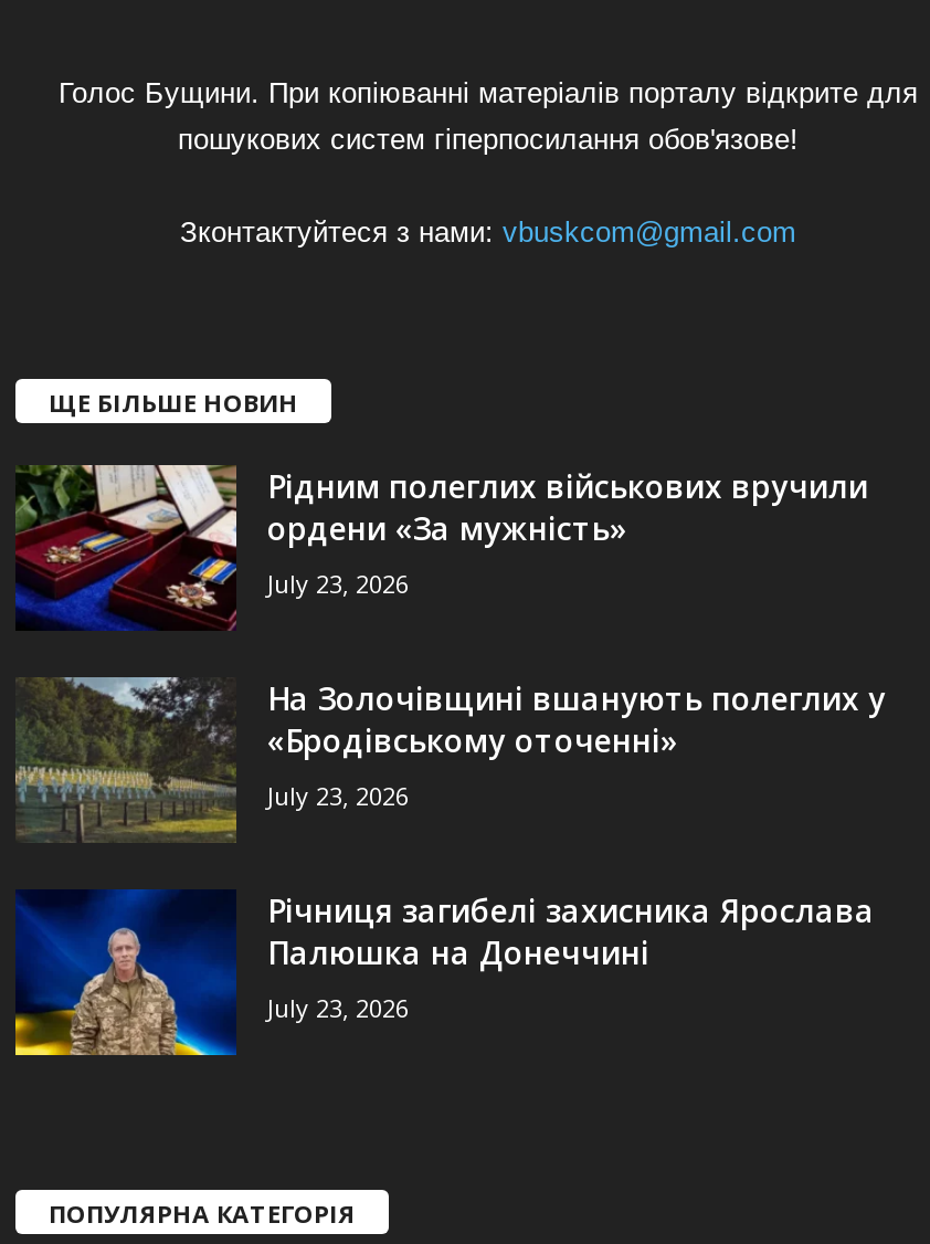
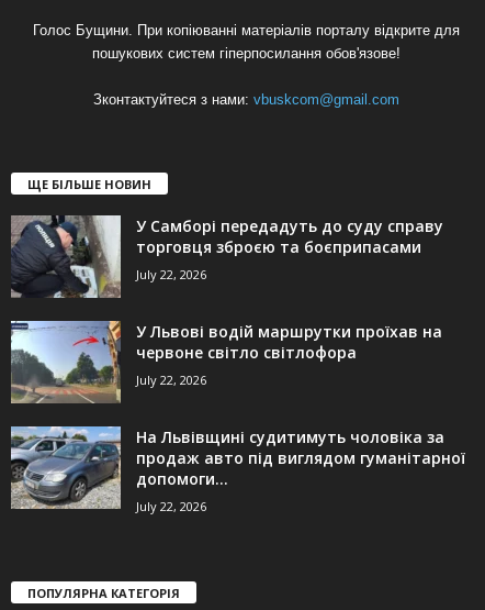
[15,464,868,632] [image] | Рідним полеглих військових вручили | ордени «За мужність» | July 23, 2026 -> [10,214,443,299] [image] | У Самборі передадуть до суду справу | торговця зброєю та боєприпасами | July 22, 2026
[15,676,886,840] [image] | На Золочівщині вшанують полеглих у | «Бродівському оточенні» | July 23, 2026 -> [10,320,442,403] [image] | У Львові водій маршрутки проїхав на | червоне світло світлофора | July 22, 2026
[13,888,875,1056] [image] | Річниця загибелі захисника Ярослава | Палюшка на Донеччині | July 23, 2026 -> [10,425,465,515] [image] | На Львівщині судитимуть чоловіка за | продаж авто під виглядом гуманітарної | допомоги... | July 22, 2026

